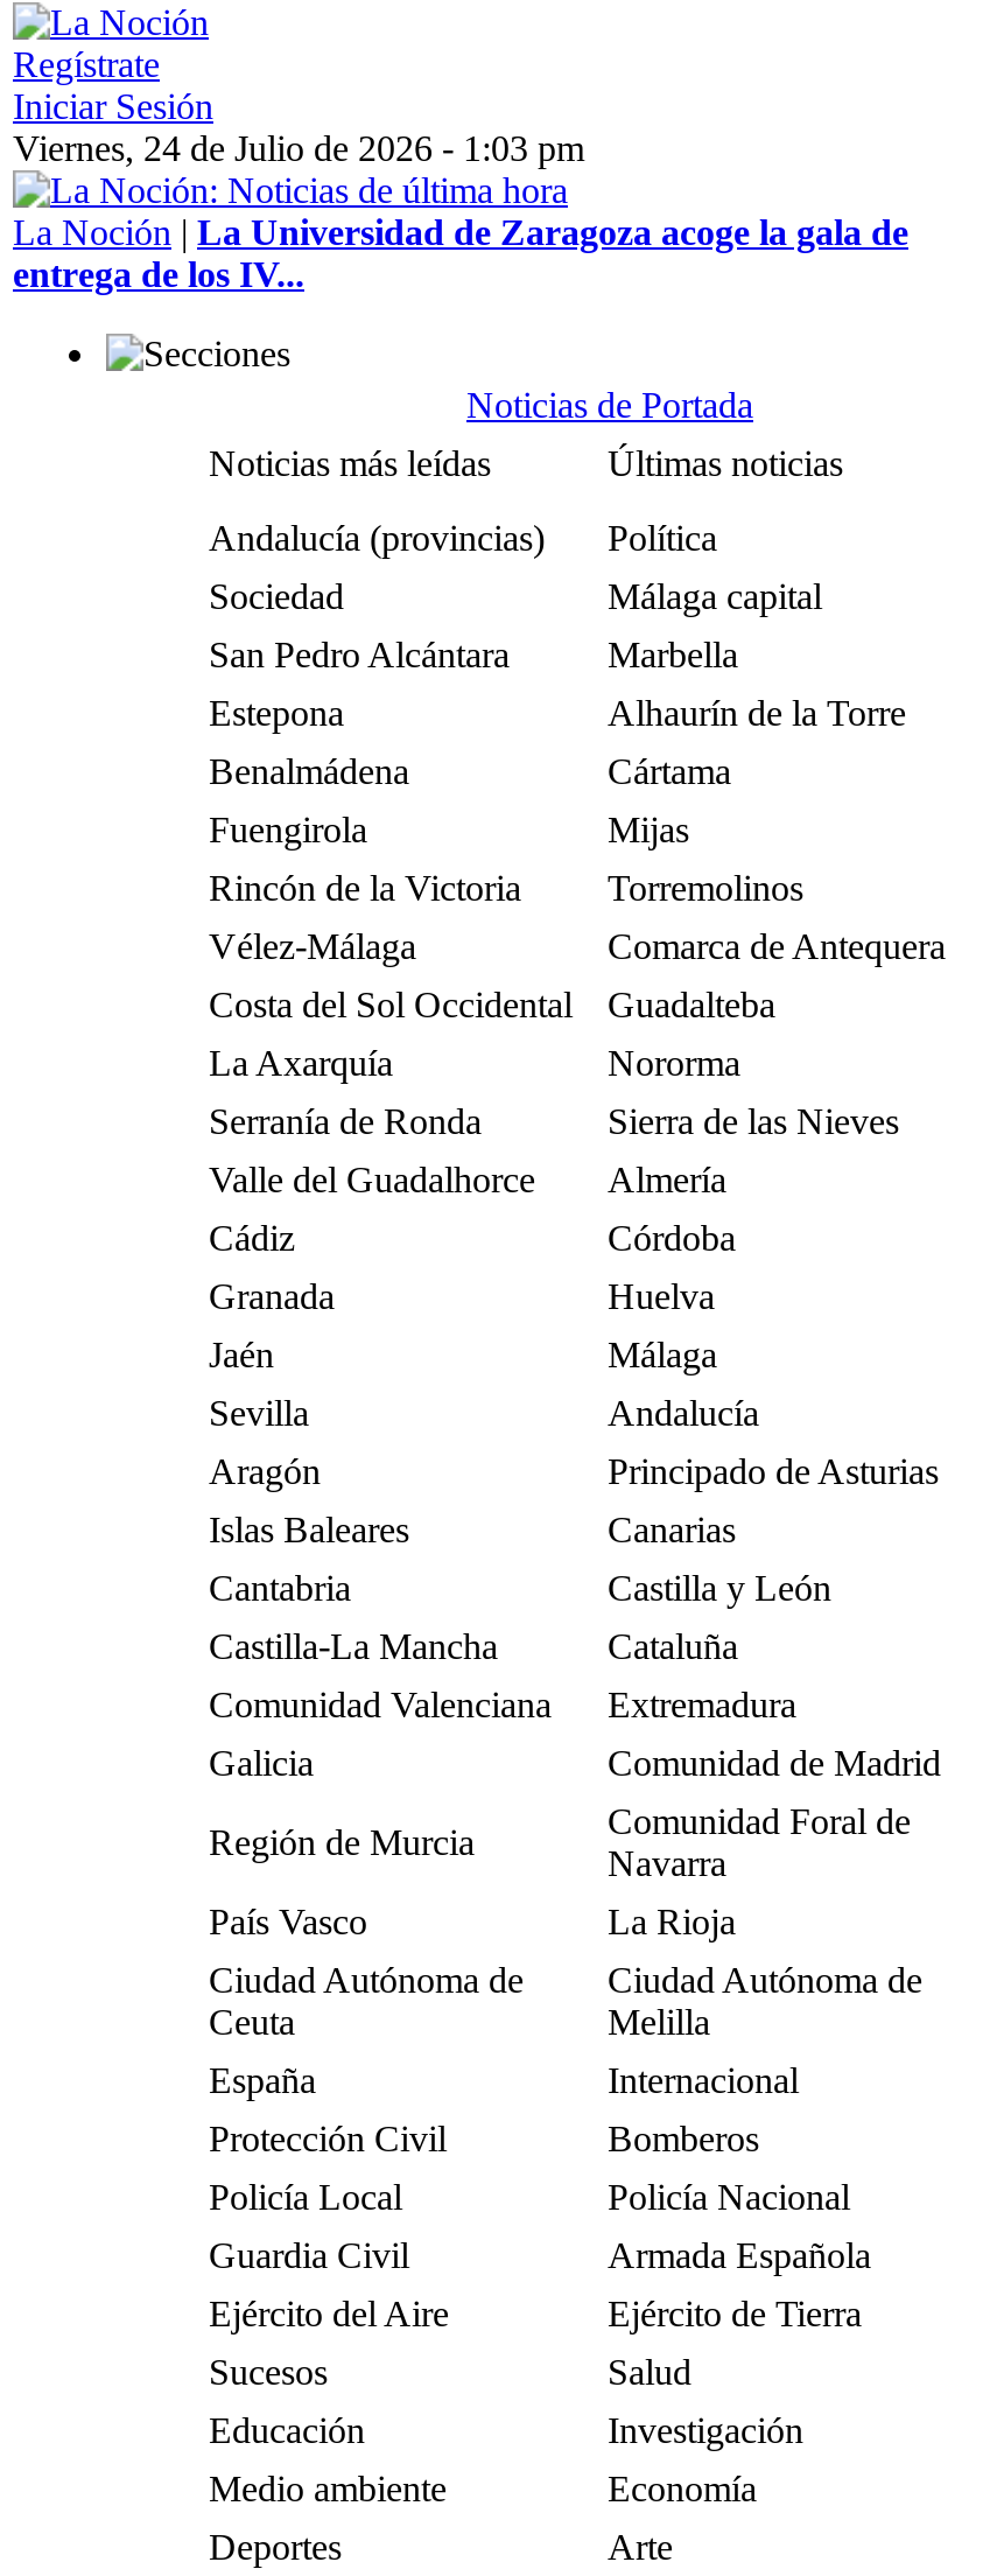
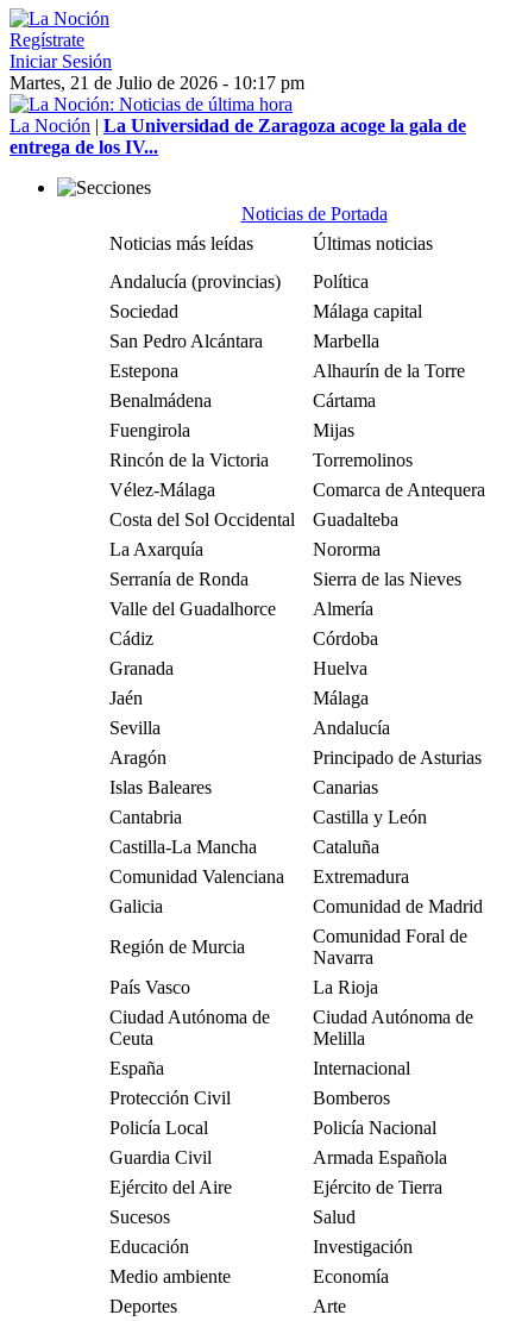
[13,128,584,168] Viernes, 24 de Julio de 2026 - 1:03 pm -> [10,73,304,93] Martes, 21 de Julio de 2026 - 10:17 pm

